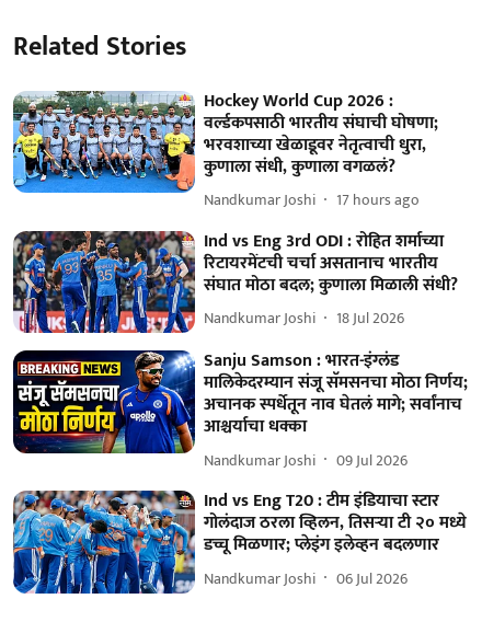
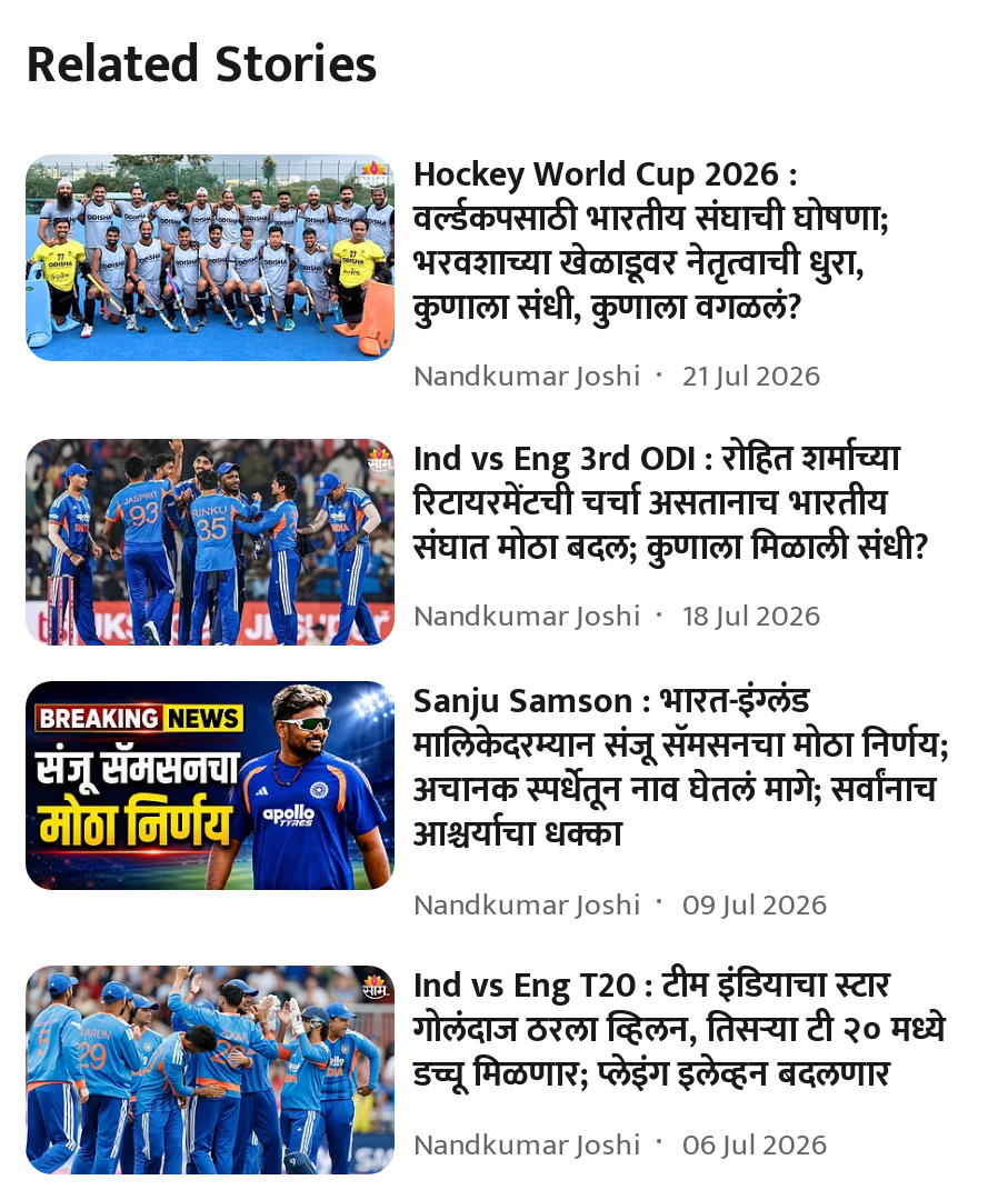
[204,187,420,213] Nandkumar Joshi 17 hours ago -> [413,350,820,402] Nandkumar Joshi 21 Jul 2026

